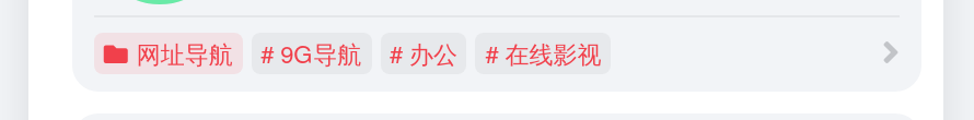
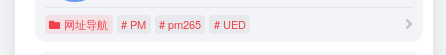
[261,35,601,70] # 9G导航 | # 办公 | # 在线影视 -> [121,16,246,32] # PM | # pm265 | # UED

